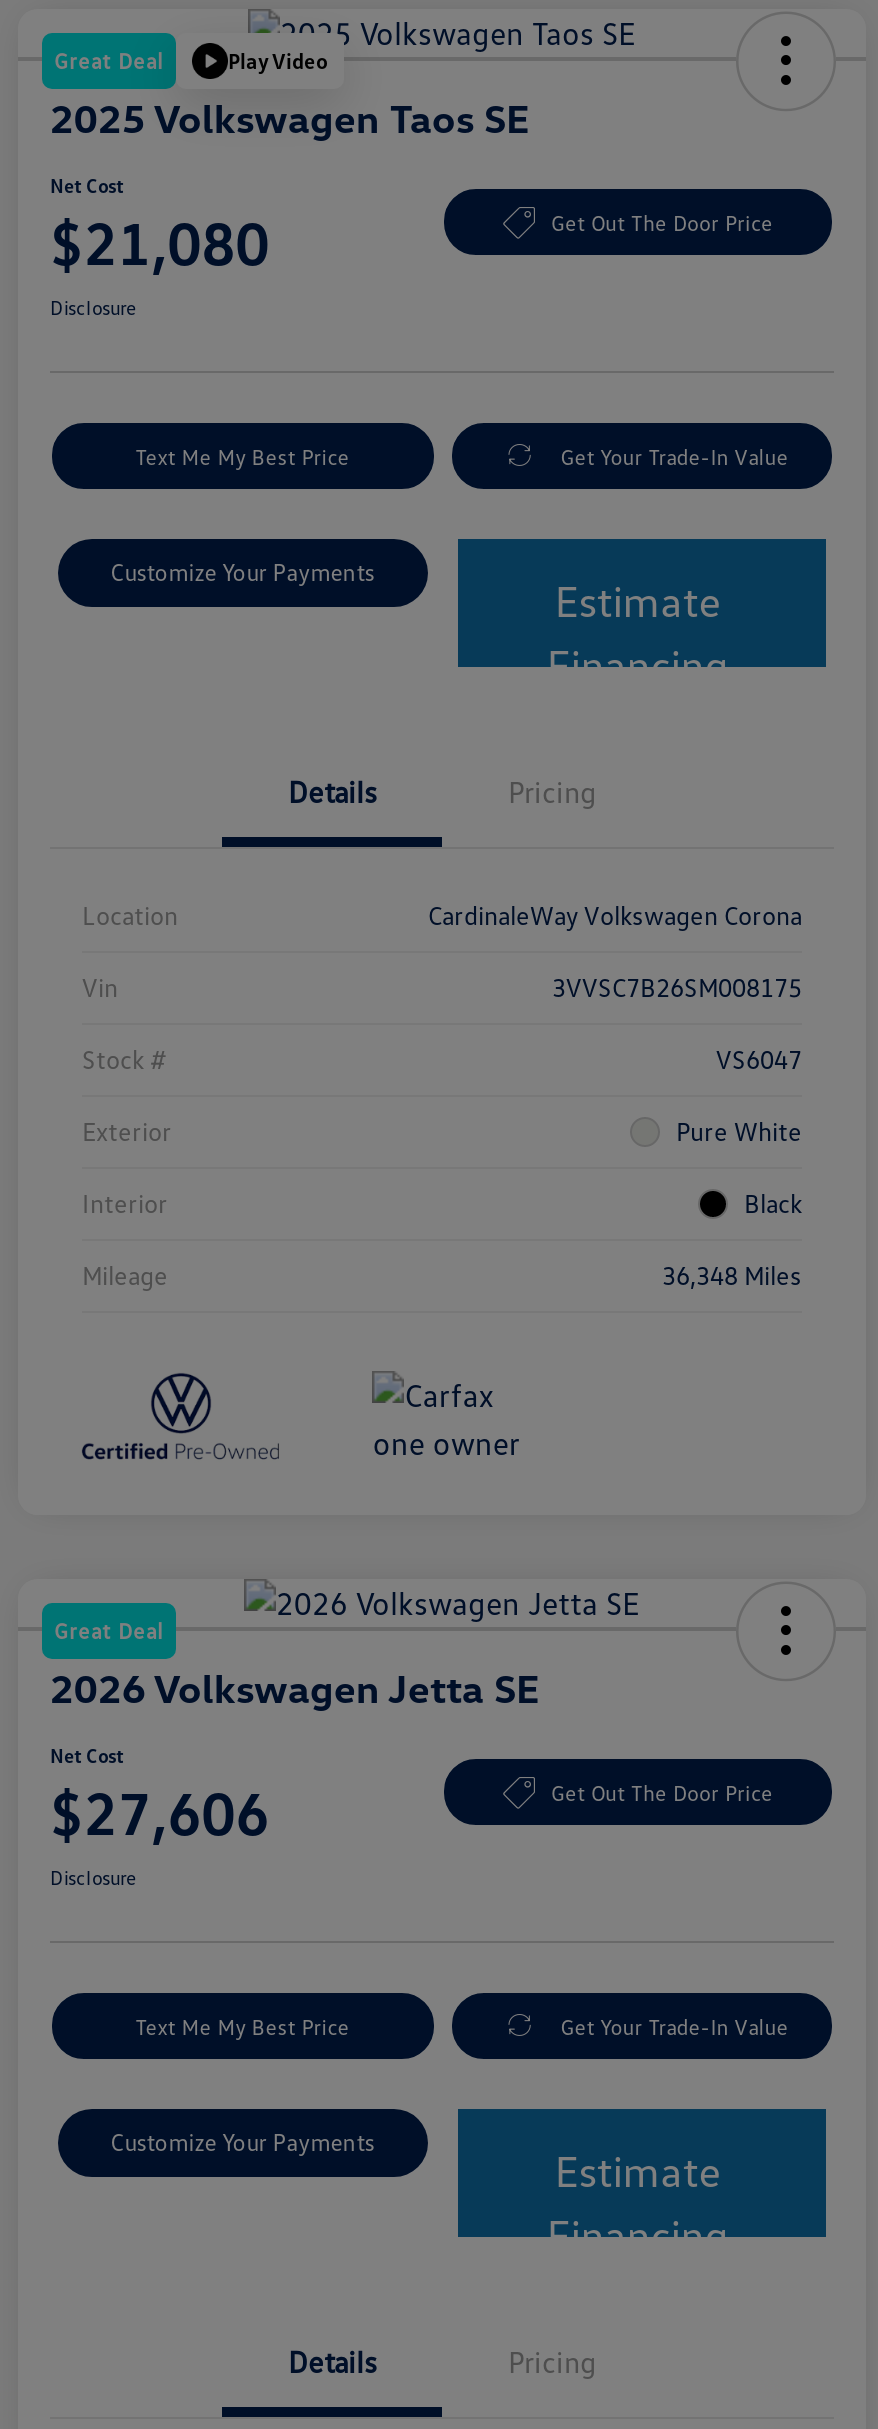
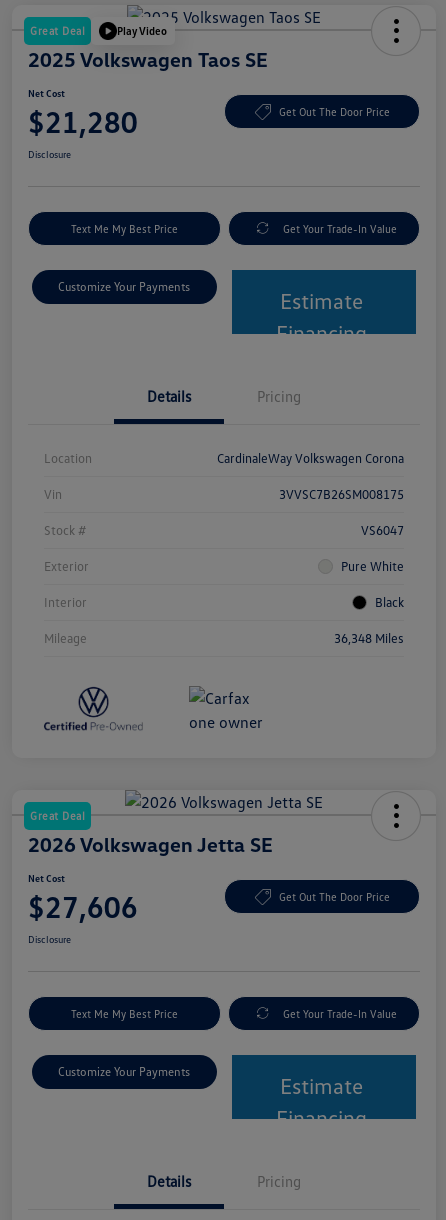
[50,205,270,279] $21,080 -> [28,103,138,140] $21,280

